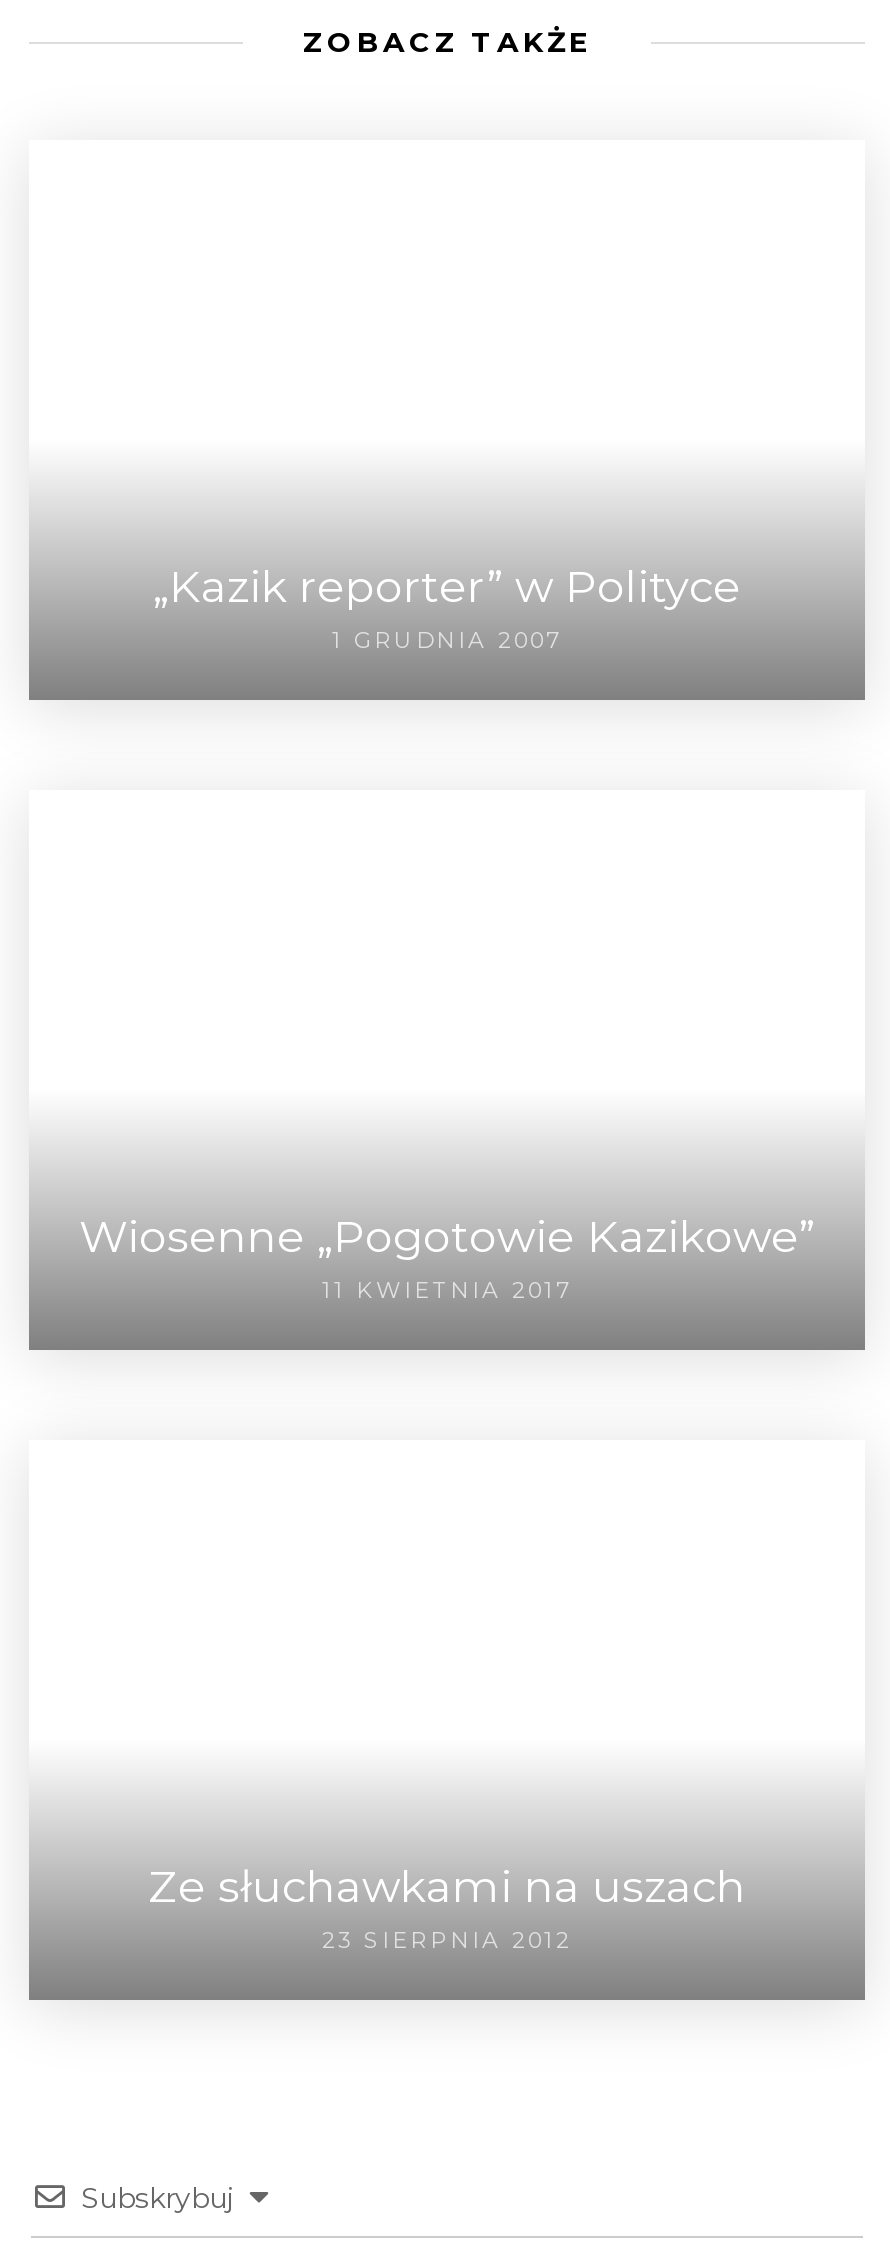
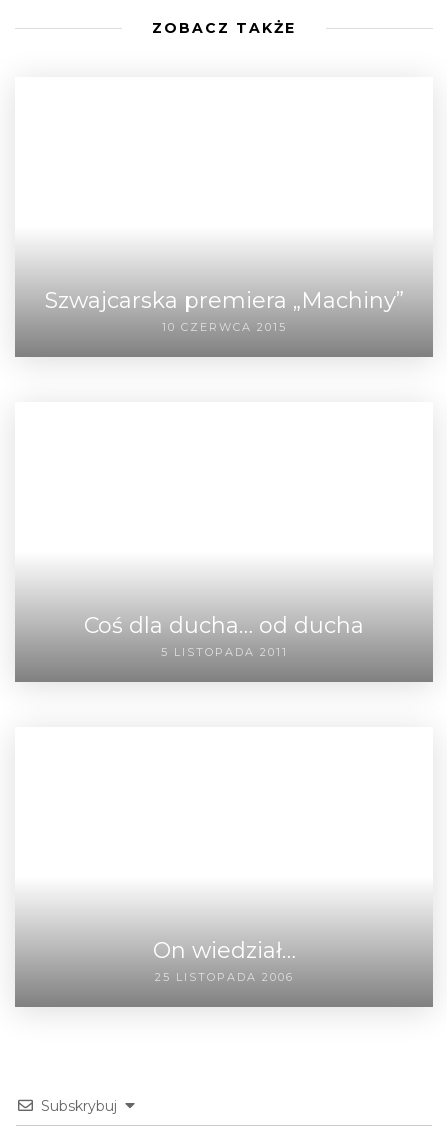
[153,559,741,653] „Kazik reporter” w Polityce | 1 GRUDNIA 2007 -> [44,287,403,334] Szwajcarska premiera „Machiny” | 10 CZERWCA 2015
[79,1209,815,1303] Wiosenne „Pogotowie Kazikowe” | 11 KWIETNIA 2017 -> [84,612,364,659] Coś dla ducha… od ducha | 5 LISTOPADA 2011
[148,1859,746,1953] Ze słuchawkami na uszach | 23 SIERPNIA 2012 -> [152,937,295,984] On wiedział… | 25 LISTOPADA 2006

